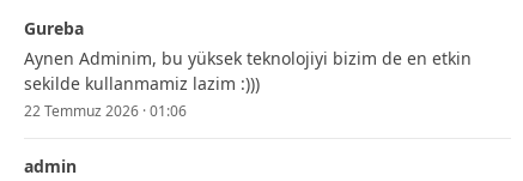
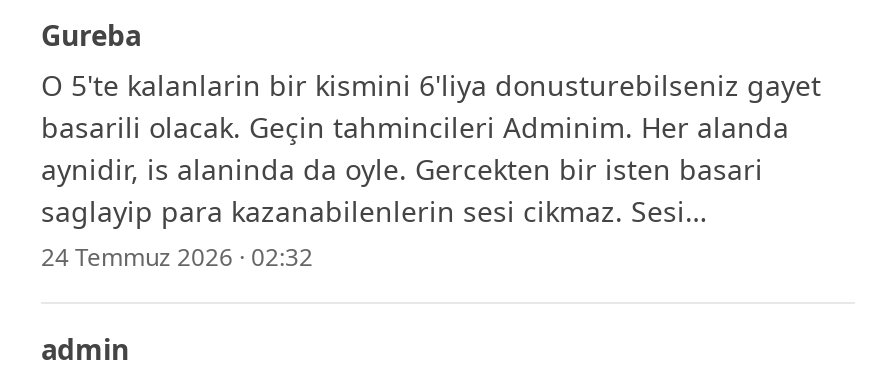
[24,47,472,121] Aynen Adminim, bu yüksek teknolojiyi bizim de en etkin | sekilde kullanmamiz lazim :))) | 22 Temmuz 2026 · 01:06 -> [41,66,821,274] O 5'te kalanlarin bir kismini 6'liya donusturebilseniz gayet | basarili olacak. Geçin tahmincileri Adminim. Her alanda | aynidir, is alaninda da oyle. Gercekten bir isten basari | saglayip para kazanabilenlerin sesi cikmaz. Sesi… | 24 Temmuz 2026 · 02:32

